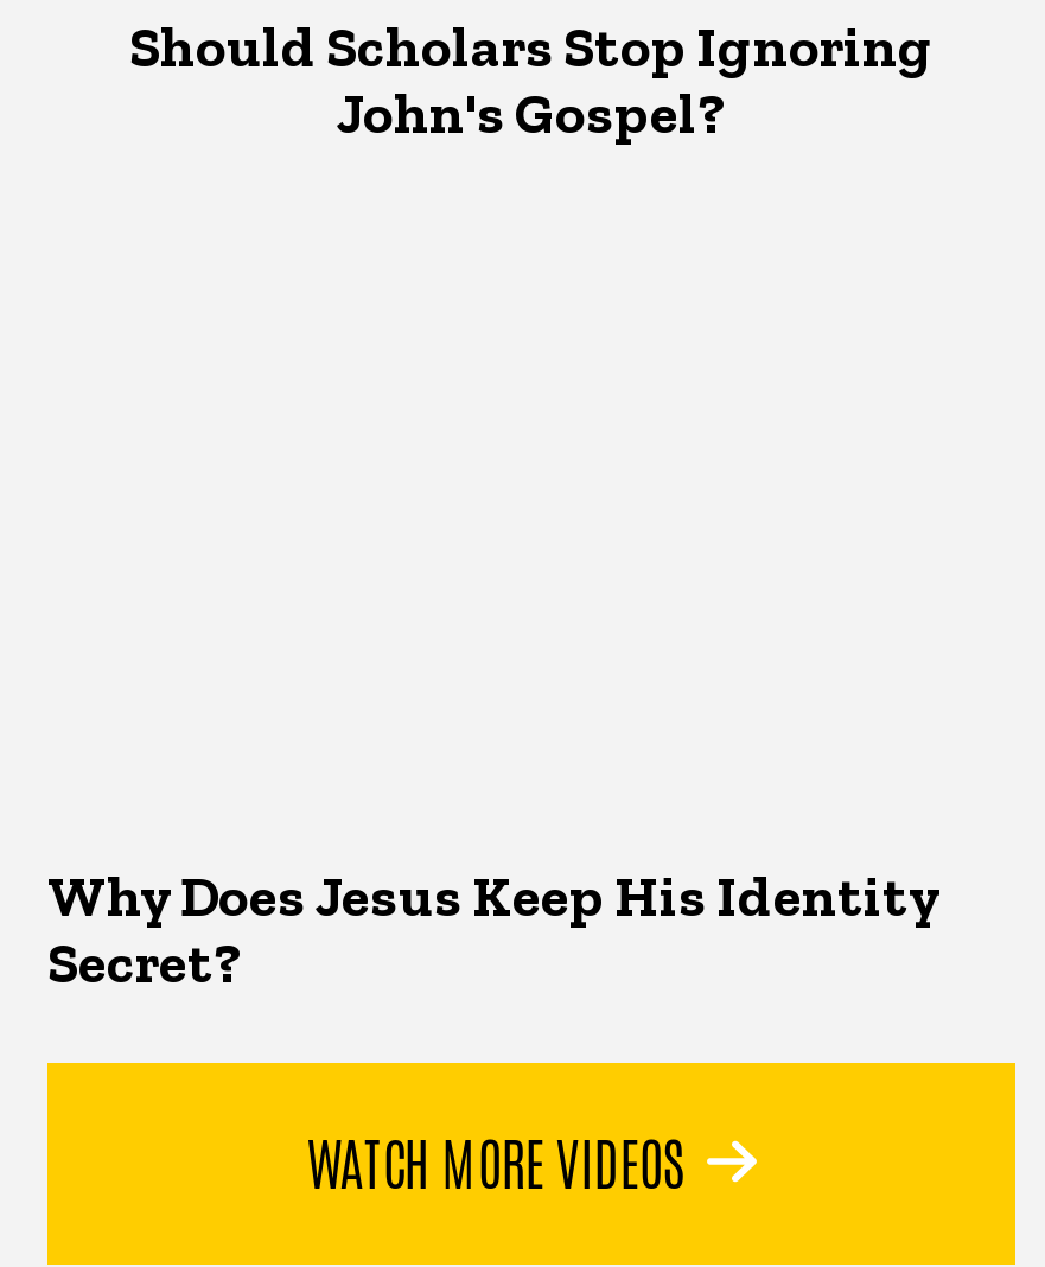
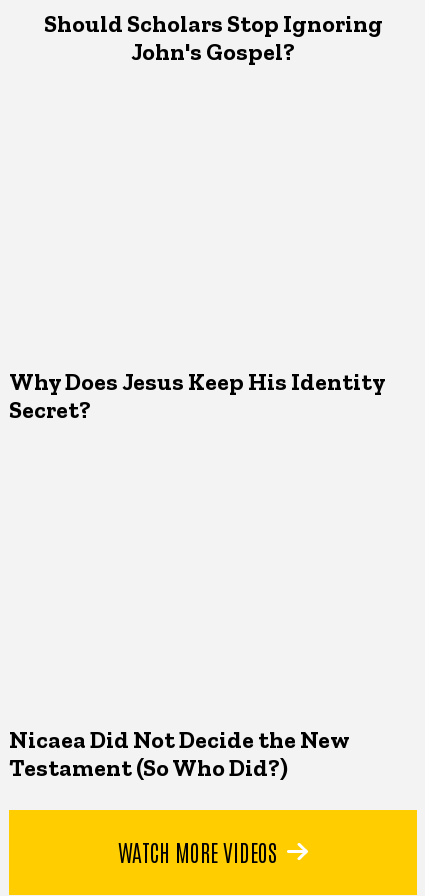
none -> [9,725,349,782] Nicaea Did Not Decide the New | Testament (So Who Did?)

